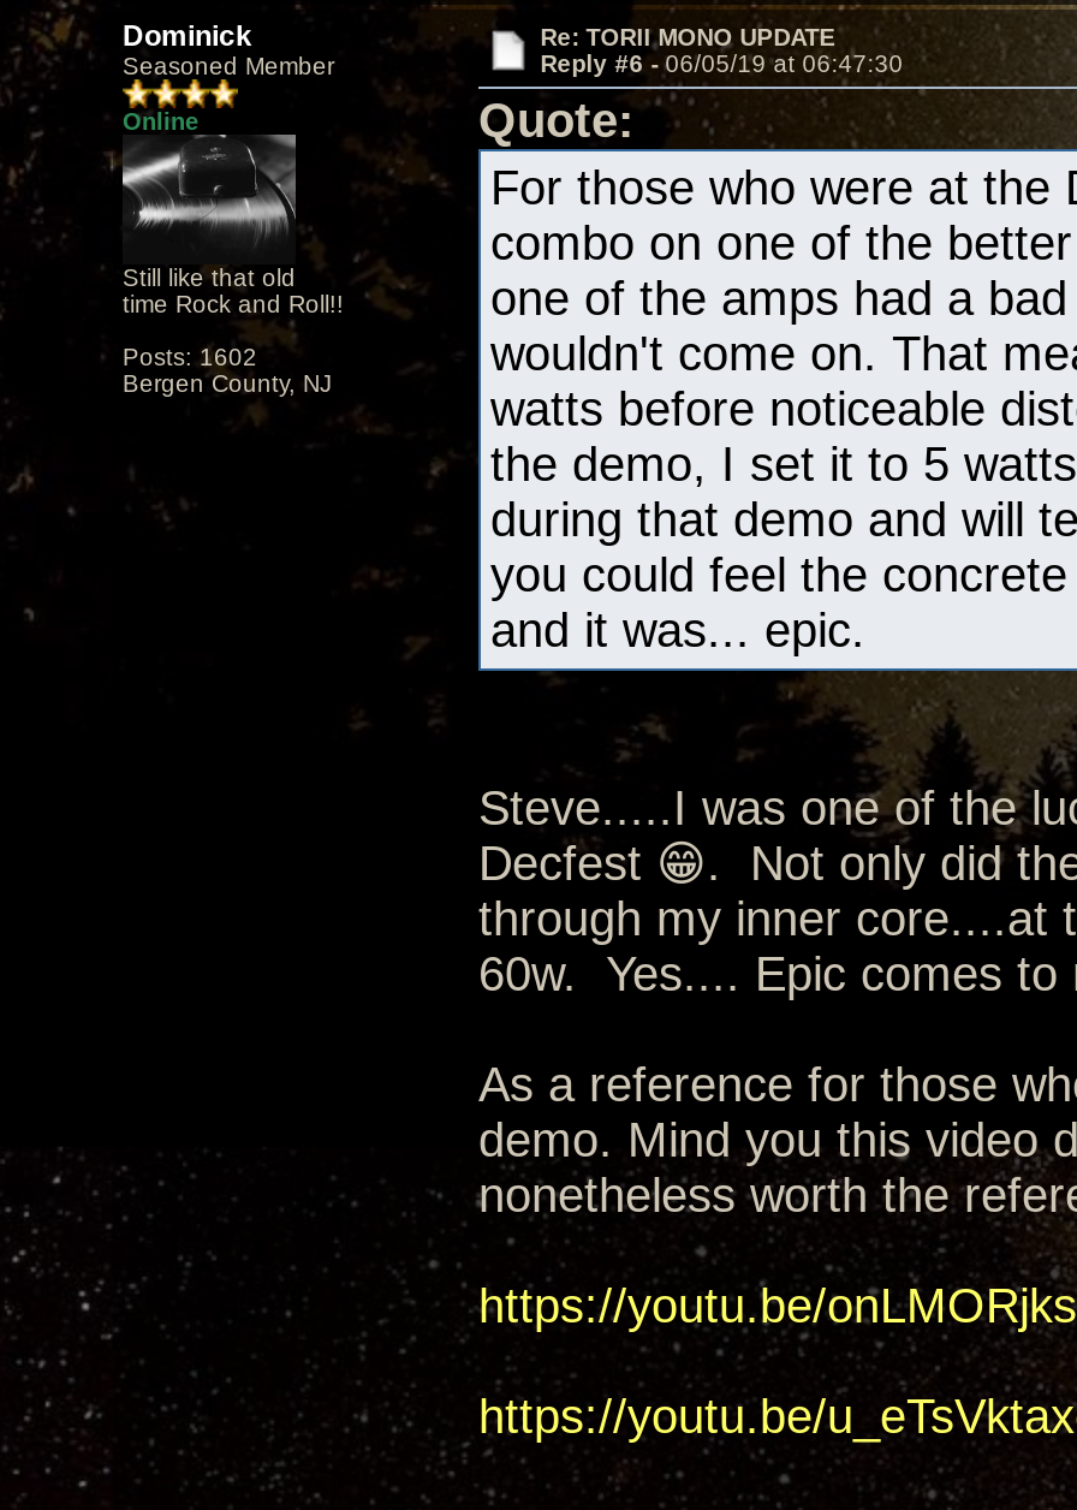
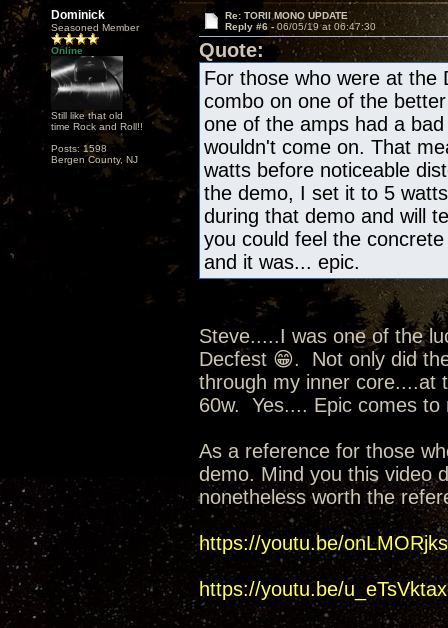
[123,344,257,370] Posts: 1602 -> [51,143,107,154] Posts: 1598

